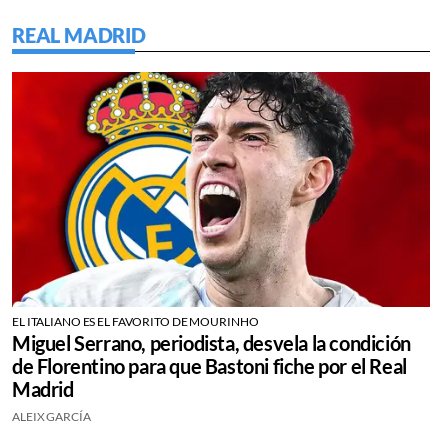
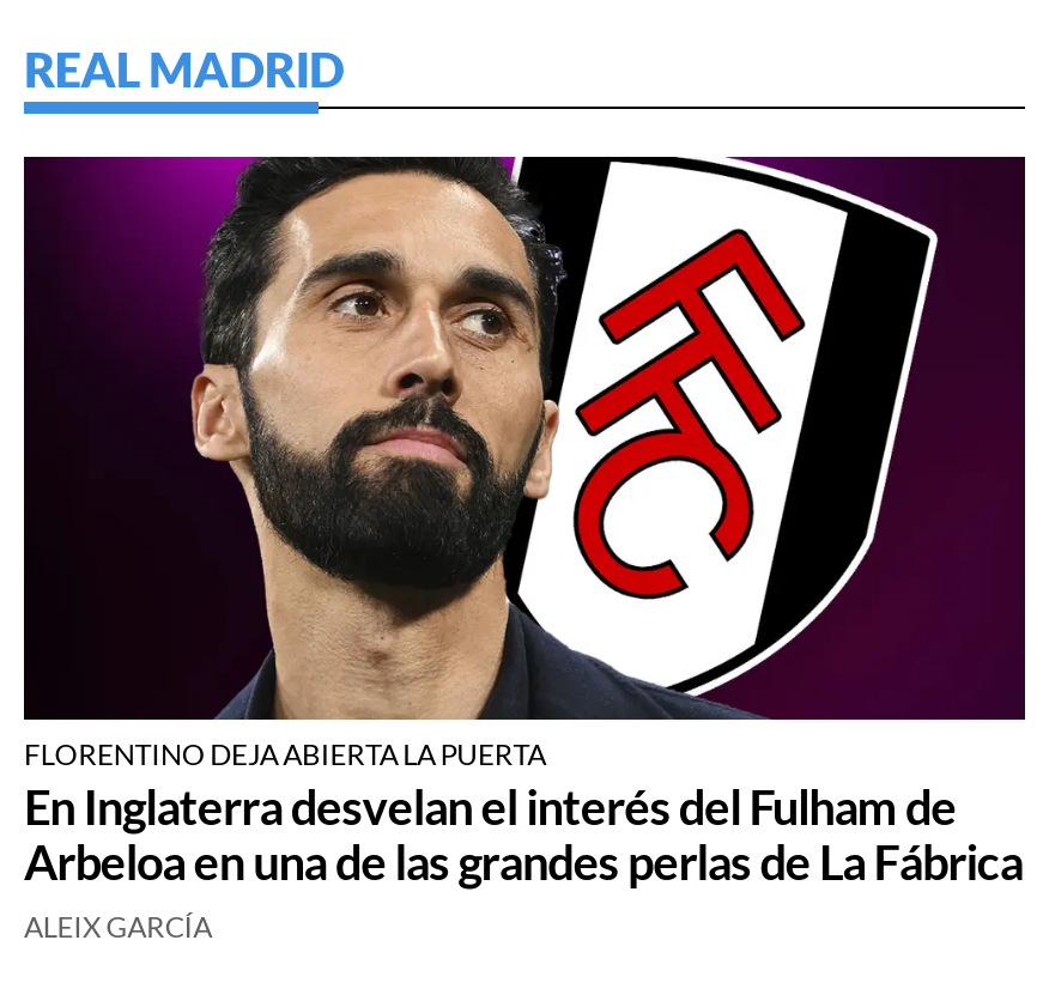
[11,71,431,401] [image] | EL ITALIANO ES EL FAVORITO DE MOURINHO | Miguel Serrano, periodista, desvela la condición | de Florentino para que Bastoni fiche por el Real | Madrid -> [22,154,1027,890] [image] | FLORENTINO DEJA ABIERTA LA PUERTA | En Inglaterra desvelan el interés del Fulham de | Arbeloa en una de las grandes perlas de La Fábrica

